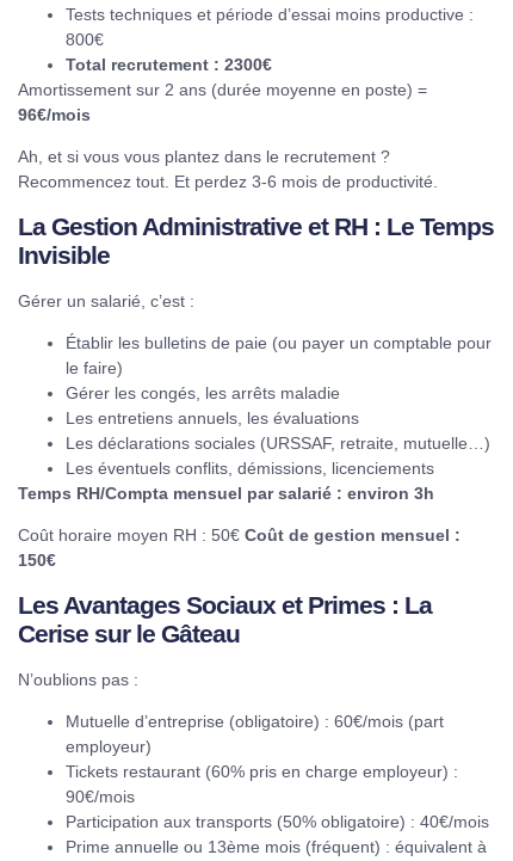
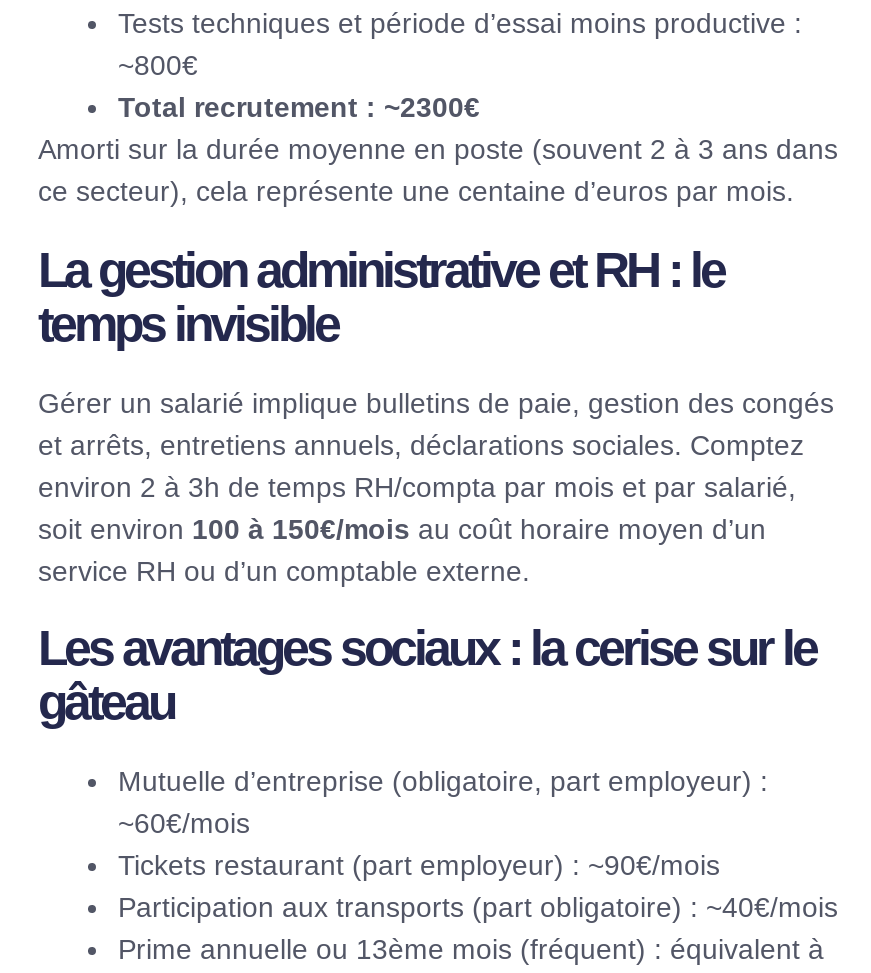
[18,29,494,831] 800€ | Total recrutement : 2300€ | Amortissement sur 2 ans (durée moyenne en poste) = | 96€/mois | Ah, et si vous vous plantez dans le recrutement ? | Recommencez tout. Et perdez 3-6 mois de productivité. | La Gestion Administrative et RH : Le Temps | Invisible | Gérer un salarié, c’est : | Établir les bulletins de paie (ou payer un comptable pour | le faire) | Gérer les congés, les arrêts maladie | Les entretiens annuels, les évaluations | Les déclarations sociales (URSSAF, retraite, mutuelle…) | Les éventuels conflits, démissions, licenciements | Temps RH/Compta mensuel par salarié : environ 3h | Coût horaire moyen RH : 50€Coût de gestion mensuel : | 150€ | Les Avantages Sociaux et Primes : La | Cerise sur le Gâteau | N’oublions pas : | Mutuelle d’entreprise (obligatoire) : 60€/mois (part | employeur) | Tickets restaurant (60% pris en charge employeur) : | 90€/mois | Participation aux transports (50% obligatoire) : 40€/mois -> [38,49,838,923] ~800€ | Total recrutement : ~2300€ | Amorti sur la durée moyenne en poste (souvent 2 à 3 ans dans | ce secteur), cela représente une centaine d’euros par mois. | La gestion administrative et RH : le | temps invisible | Gérer un salarié implique bulletins de paie, gestion des congés | et arrêts, entretiens annuels, déclarations sociales. Comptez | environ 2 à 3h de temps RH/compta par mois et par salarié, | soit environ 100 à 150€/mois au coût horaire moyen d’un | service RH ou d’un comptable externe. | Les avantages sociaux : la cerise sur le | gâteau | Mutuelle d’entreprise (obligatoire, part employeur) : | ~60€/mois | Tickets restaurant (part employeur) : ~90€/mois | Participation aux transports (part obligatoire) : ~40€/mois

